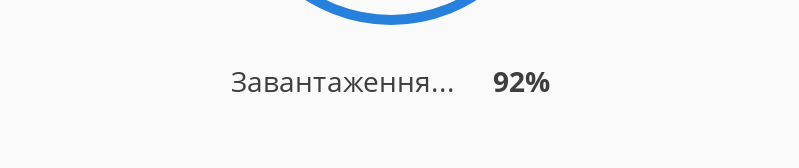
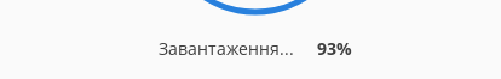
[231,61,551,99] Завантаження... 92% -> [159,37,352,59] Завантаження... 93%

